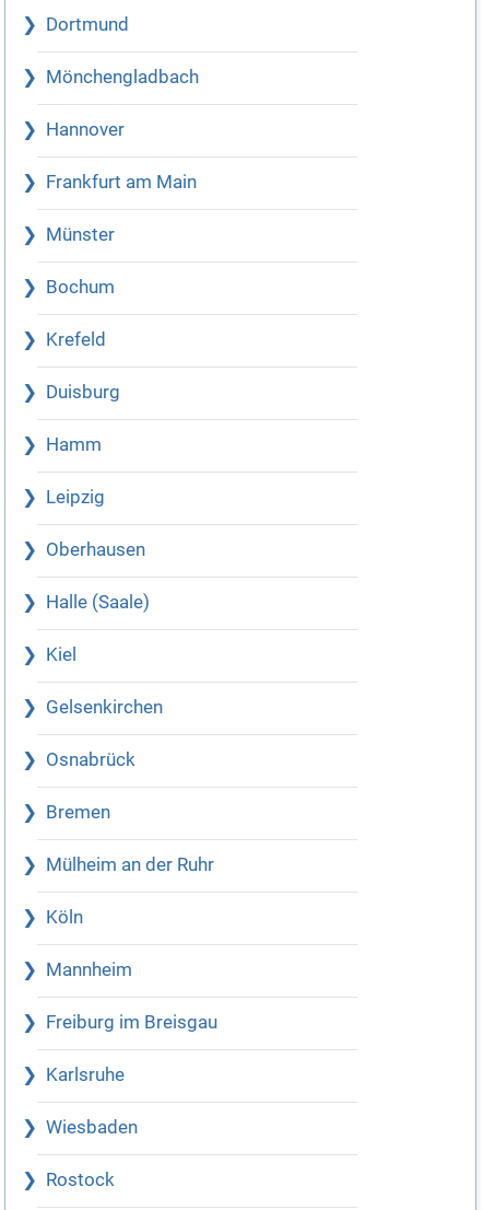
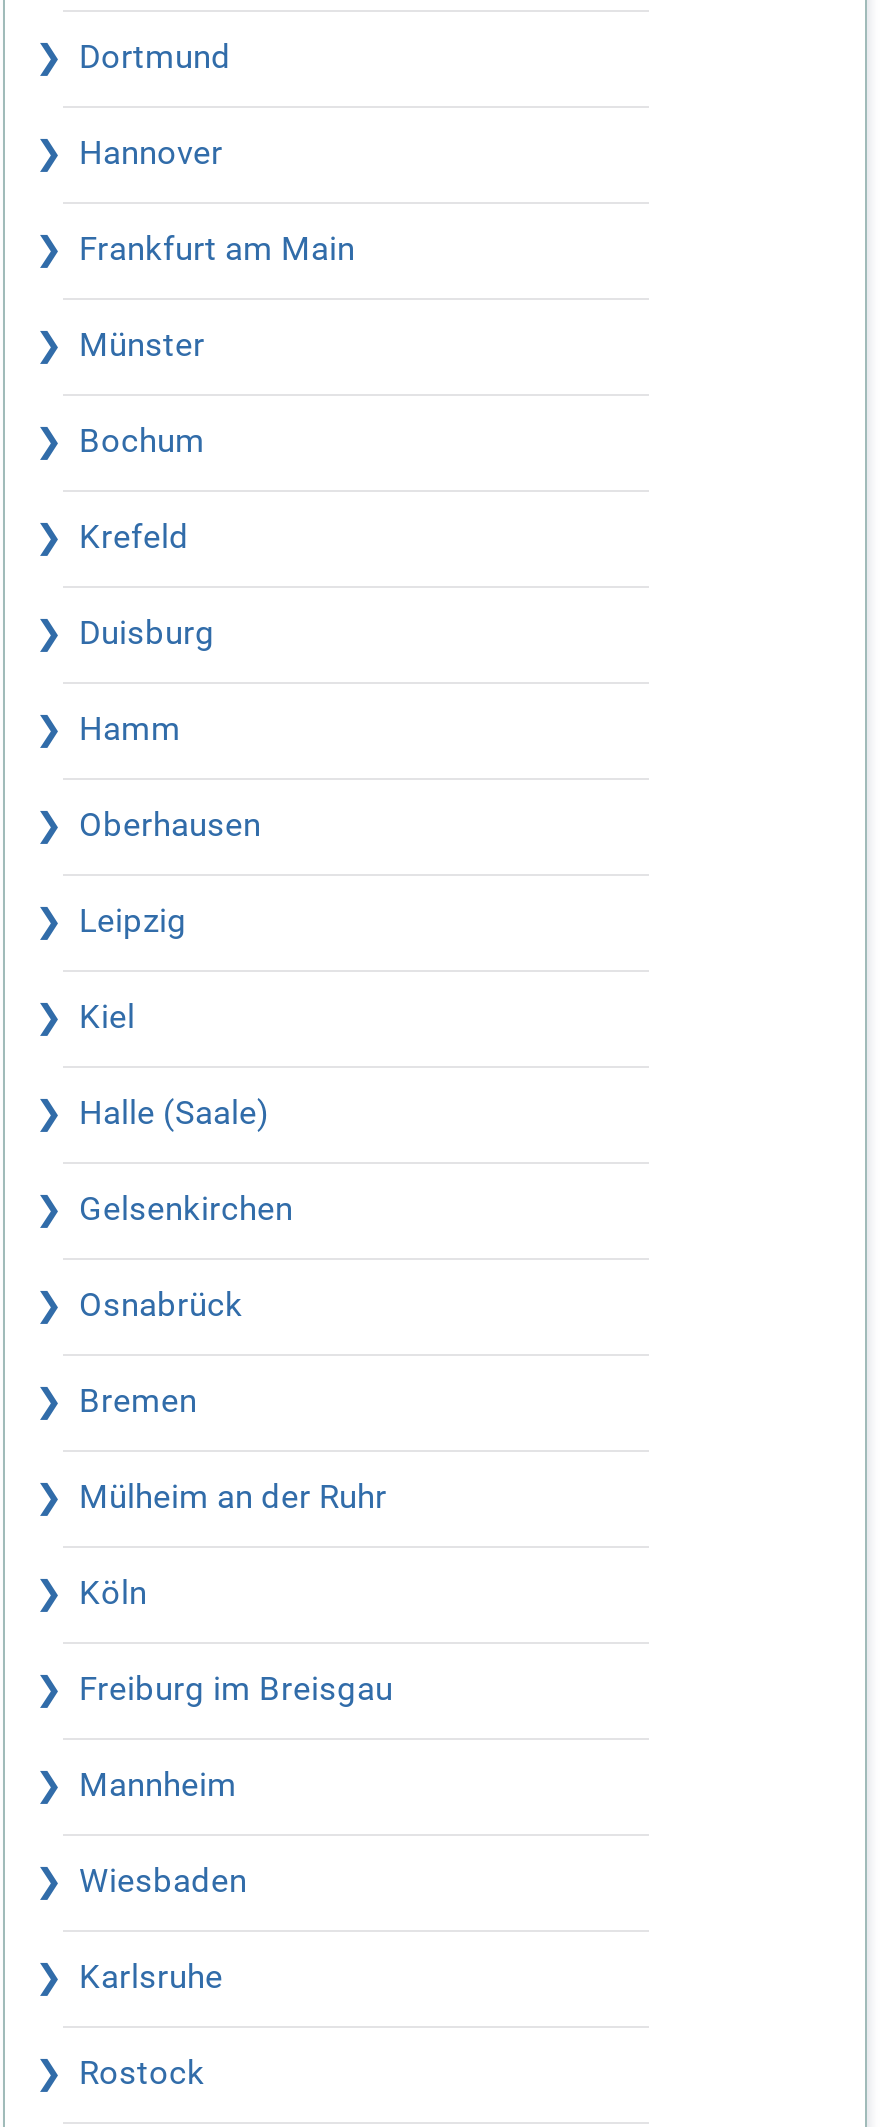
[46,67,199,88] Mönchengladbach -> none
moved [46,539,145,560] -> [79,805,261,843]: Oberhausen
moved [46,644,76,665] -> [79,997,135,1035]: Kiel
moved [46,1012,217,1033] -> [79,1669,393,1707]: Freiburg im Breisgau
moved [46,1117,138,1138] -> [79,1861,247,1899]: Wiesbaden

